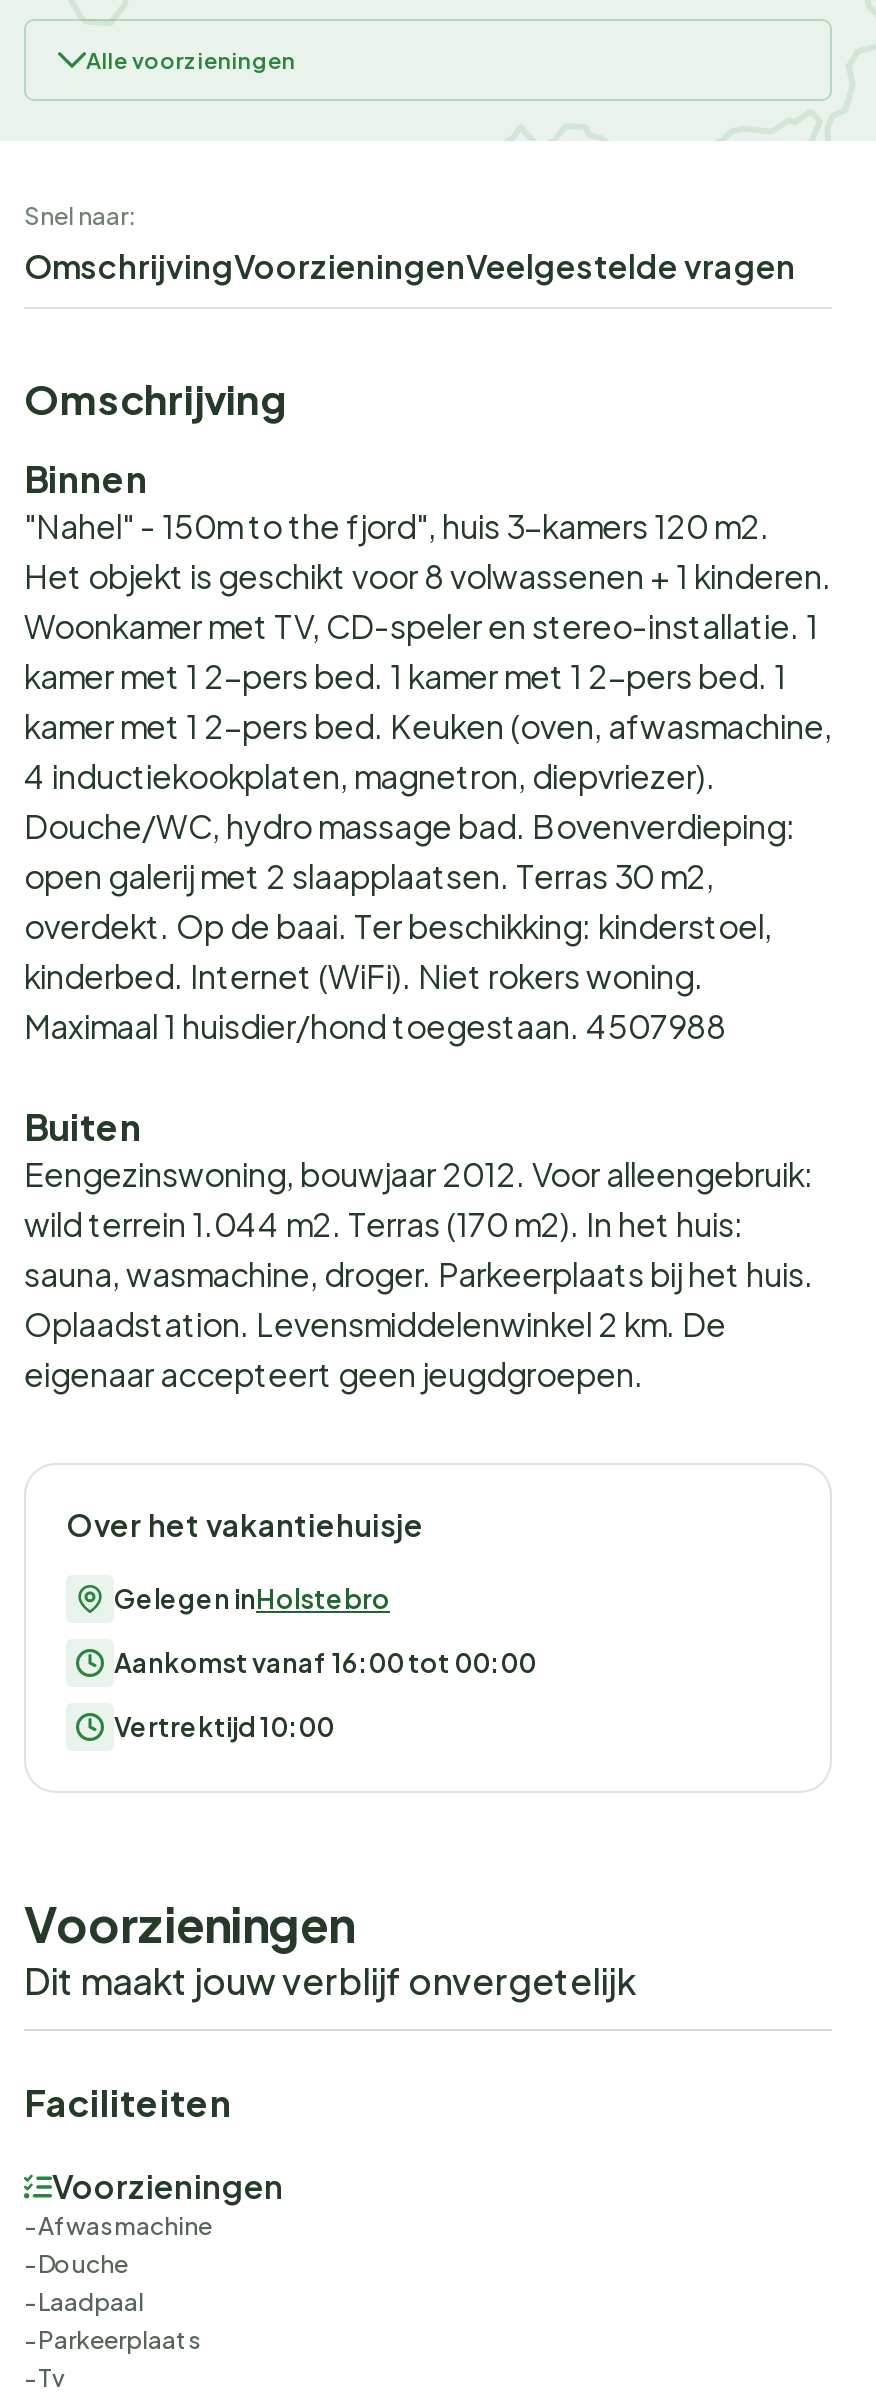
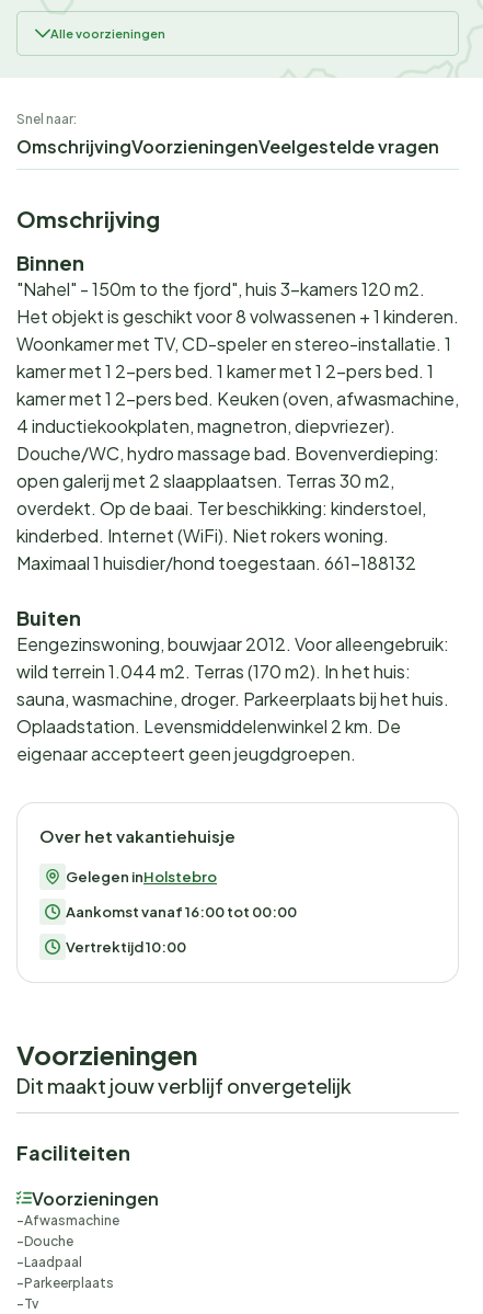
[24,1006,726,1048] Maximaal 1 huisdier/hond toegestaan. 4507988 -> [16,551,416,574] Maximaal 1 huisdier/hond toegestaan. 661-188132

